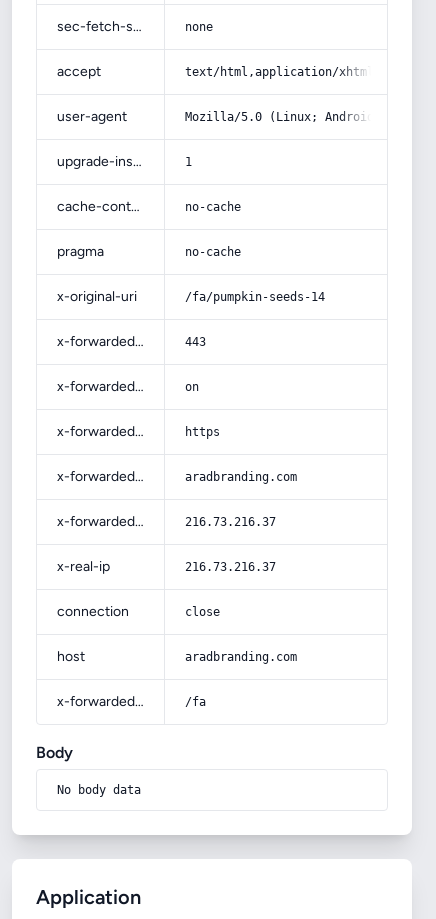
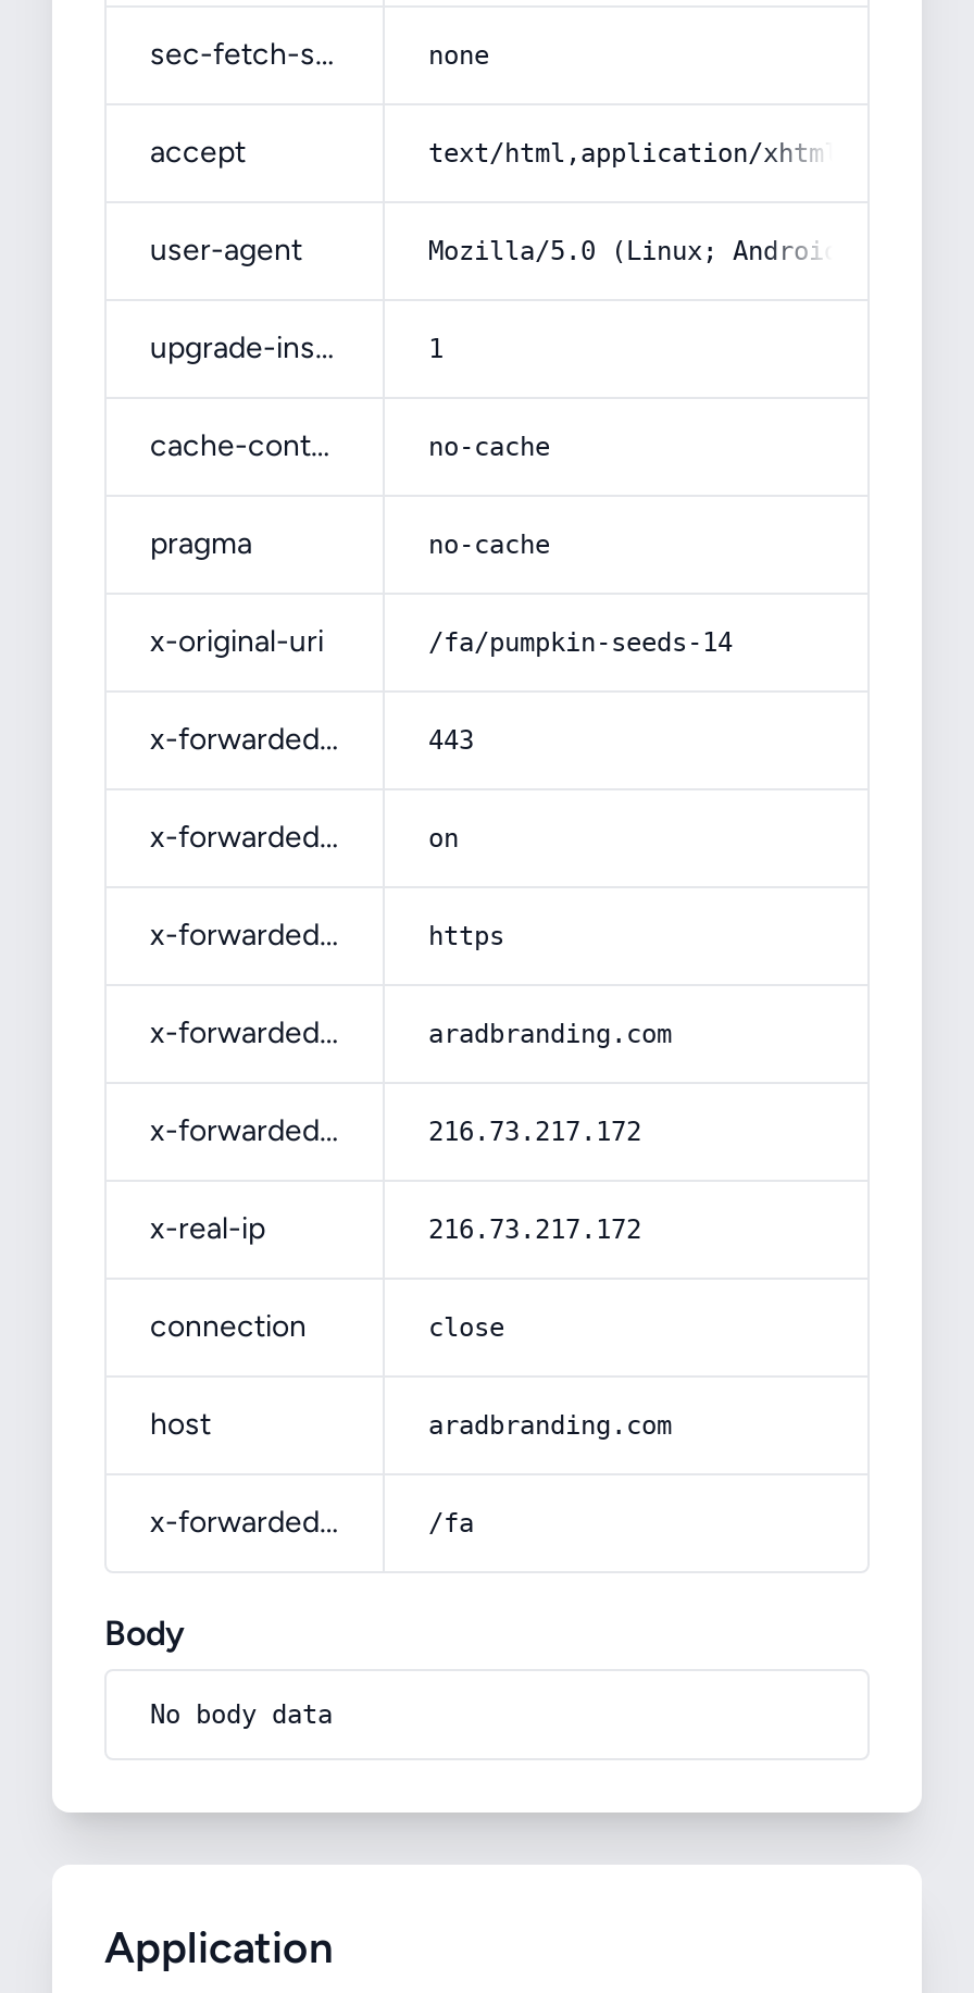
[185,515,276,529] 216.73.216.37 -> [428,1117,641,1147] 216.73.217.172
[185,560,276,574] 216.73.216.37 -> [428,1215,641,1245] 216.73.217.172

